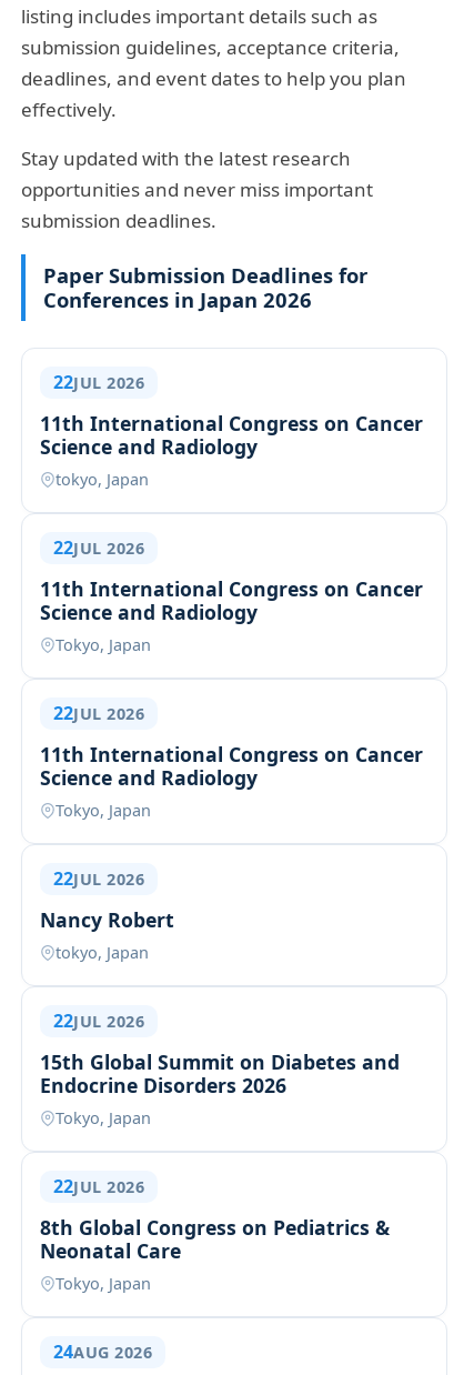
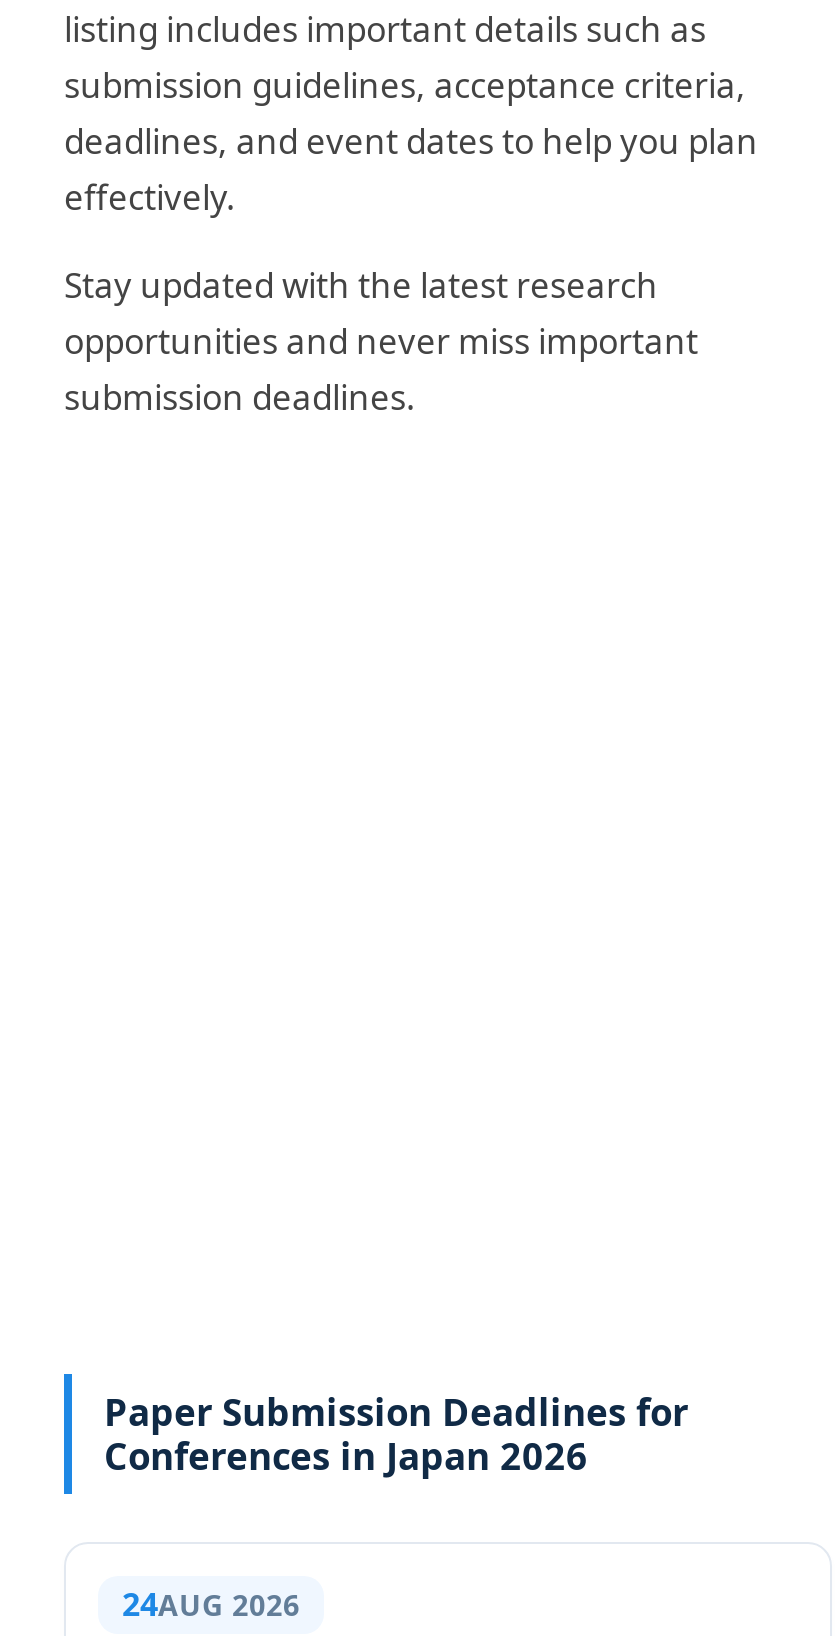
moved [43,261,367,313] -> [104,1386,688,1480]: Paper Submission Deadlines for | Conferences in Japan 2026
[40,370,423,1294] 22JUL 2026 | 11th International Congress on Cancer | Science and Radiology | tokyo, Japan | 22JUL 2026 | 11th International Congress on Cancer | Science and Radiology | Tokyo, Japan | 22JUL 2026 | 11th International Congress on Cancer | Science and Radiology | Tokyo, Japan | 22JUL 2026 | Nancy Robert | tokyo, Japan | 22JUL 2026 | 15th Global Summit on Diabetes and | Endocrine Disorders 2026 | Tokyo, Japan | 22JUL 2026 | 8th Global Congress on Pediatrics & | Neonatal Care | Tokyo, Japan -> none

